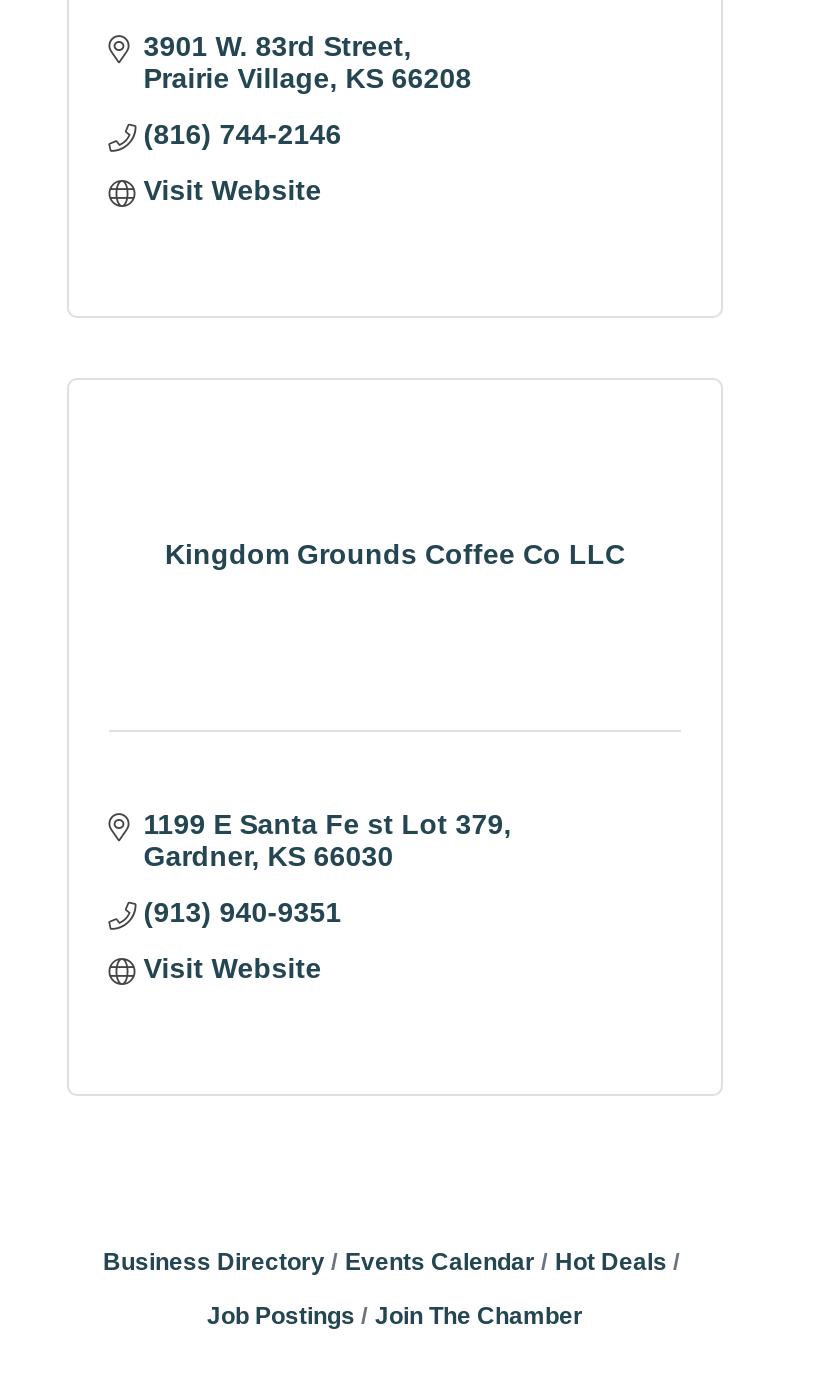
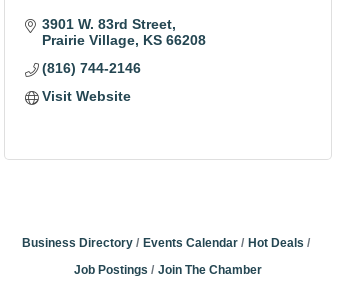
[165,538,625,570] Kingdom Grounds Coffee Co LLC -> none
[144,808,504,984] 1199 E Santa Fe st Lot 379 | Gardner KS 66030 | (913) 940-9351 | Visit Website -> none

